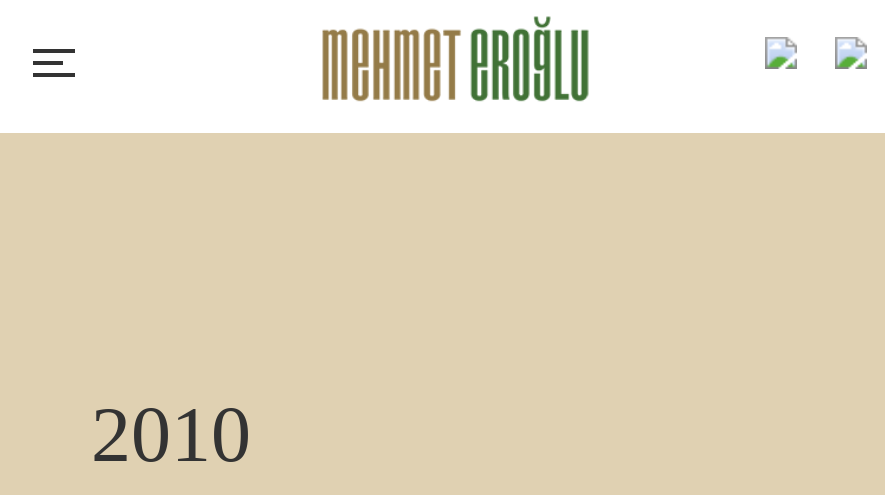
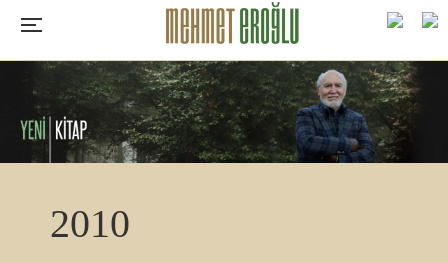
none -> [3,60,445,164] [image]

